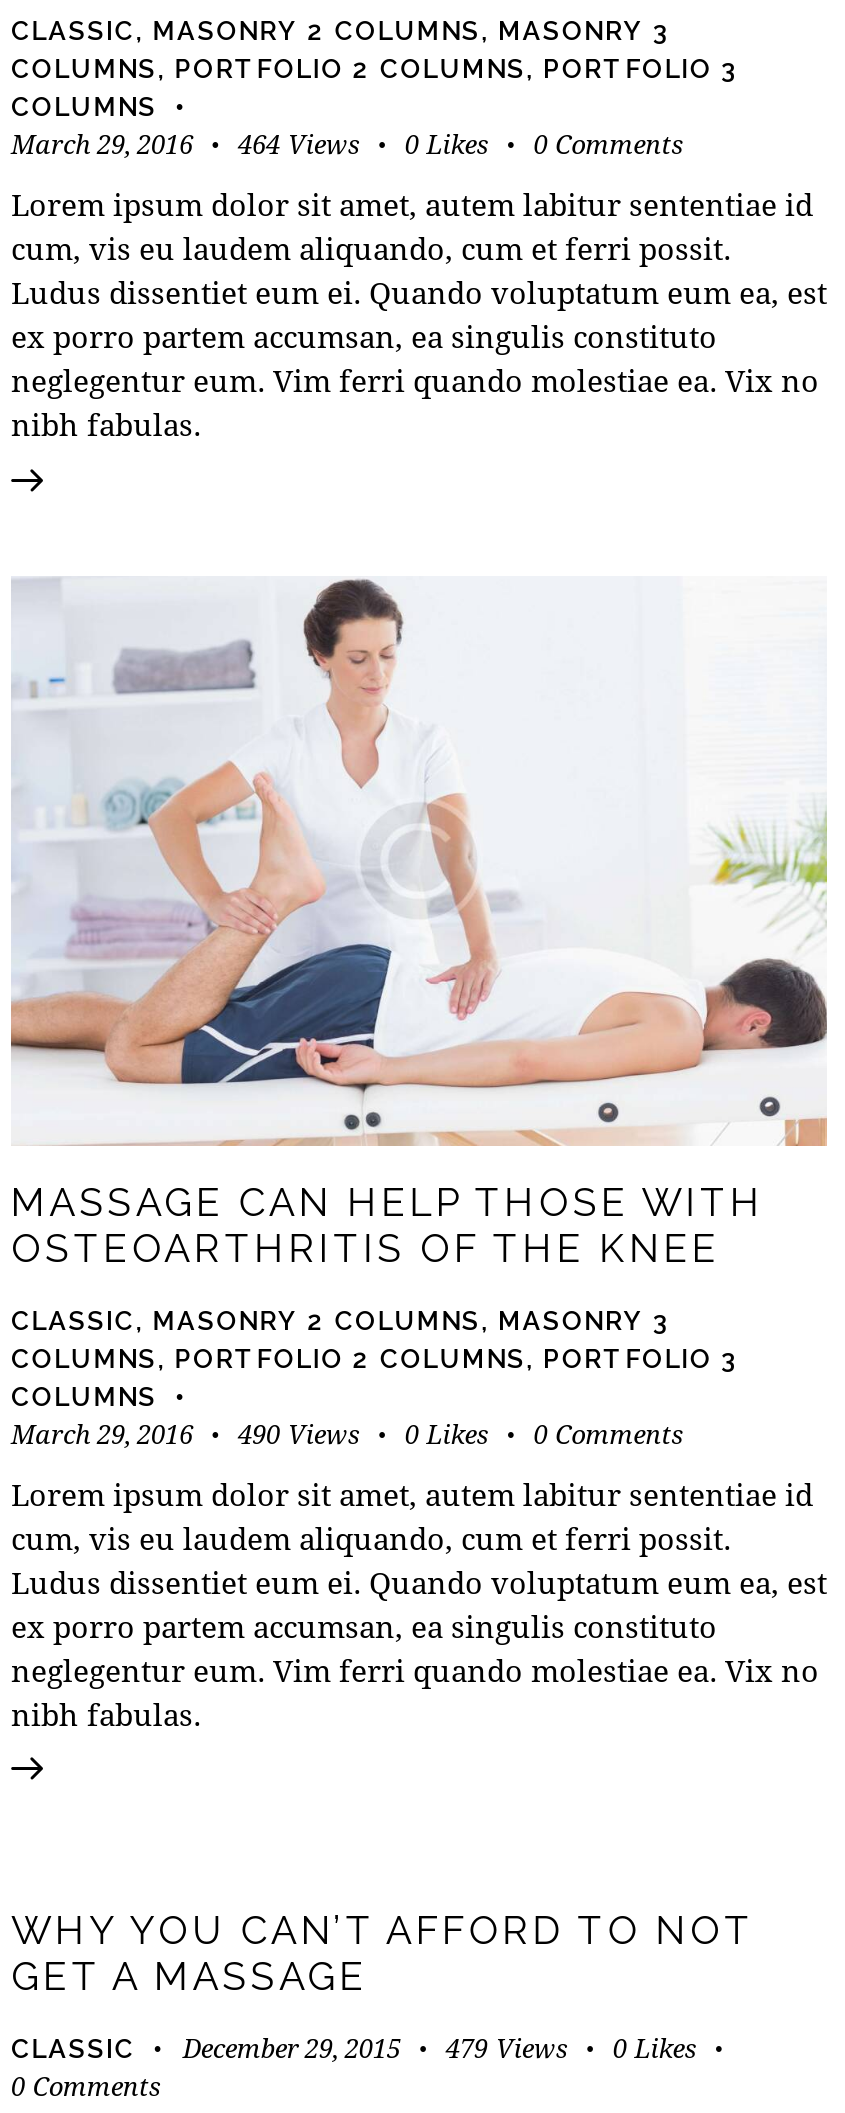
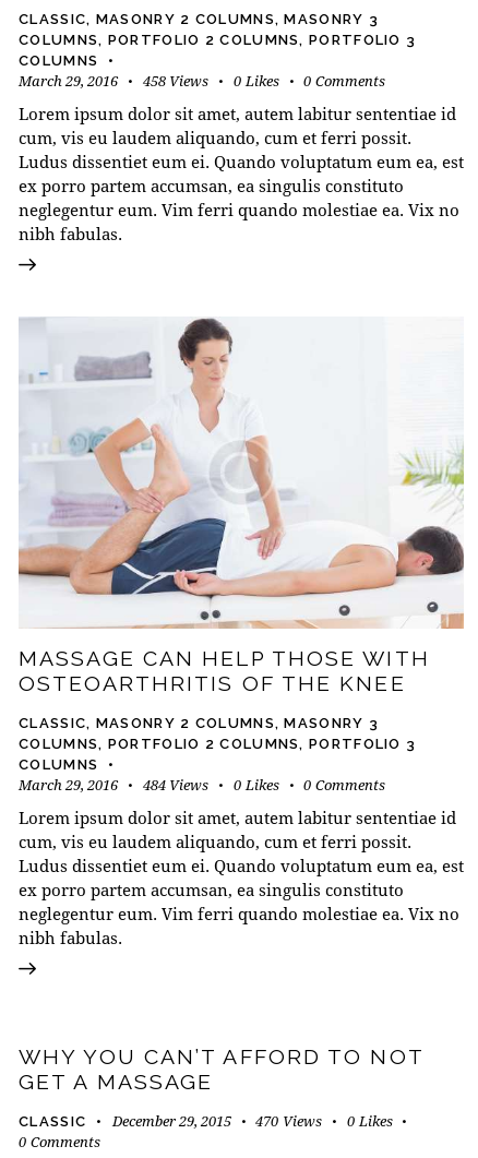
[11,126,683,162] March 29, 2016 464 Views 0 Likes 0 Comments -> [19,71,385,91] March 29, 2016 458 Views 0 Likes 0 Comments
[11,1415,683,1451] March 29, 2016 490 Views 0 Likes 0 Comments -> [19,775,385,795] March 29, 2016 484 Views 0 Likes 0 Comments
[11,2030,696,2066] CLASSIC December 29, 2015 479 Views 0 Likes -> [19,1111,393,1131] CLASSIC December 29, 2015 470 Views 0 Likes

